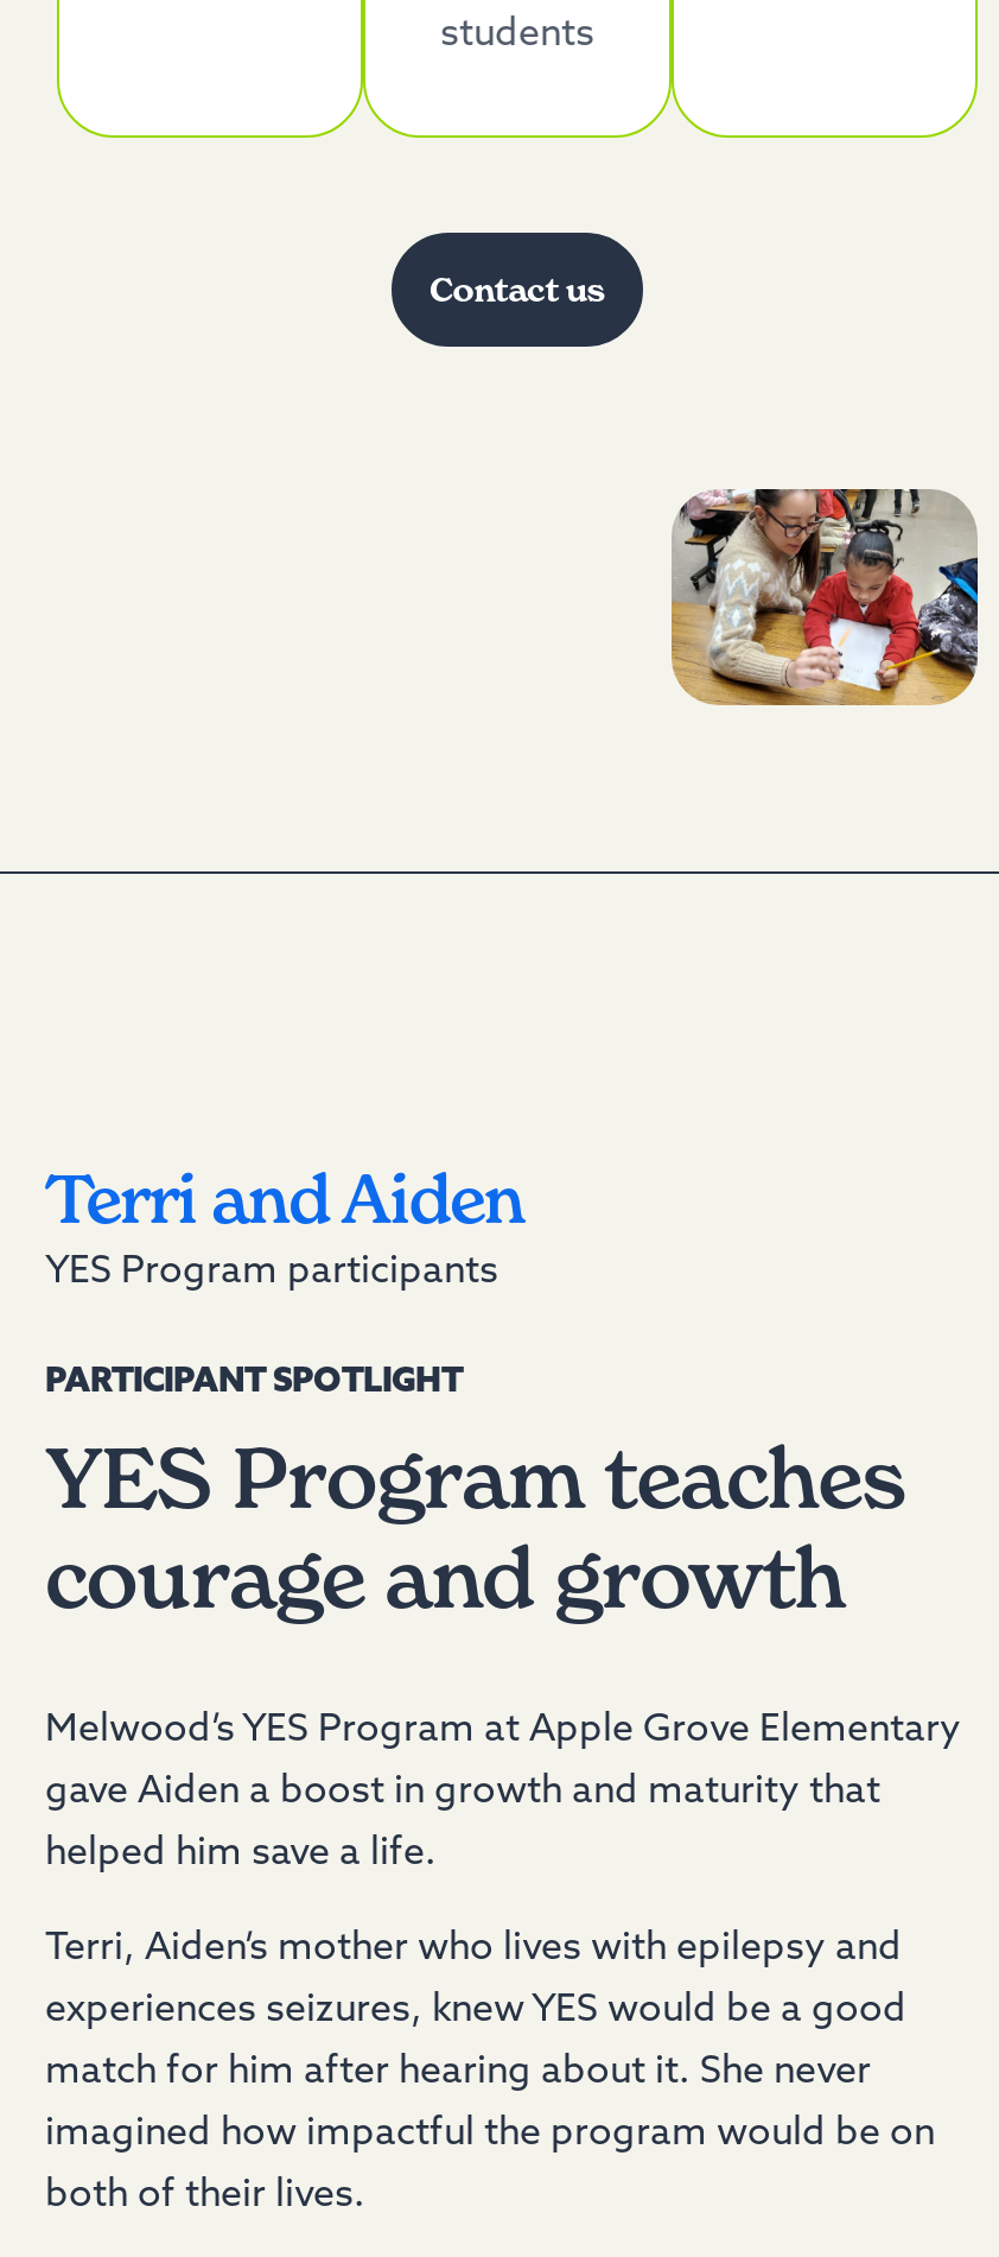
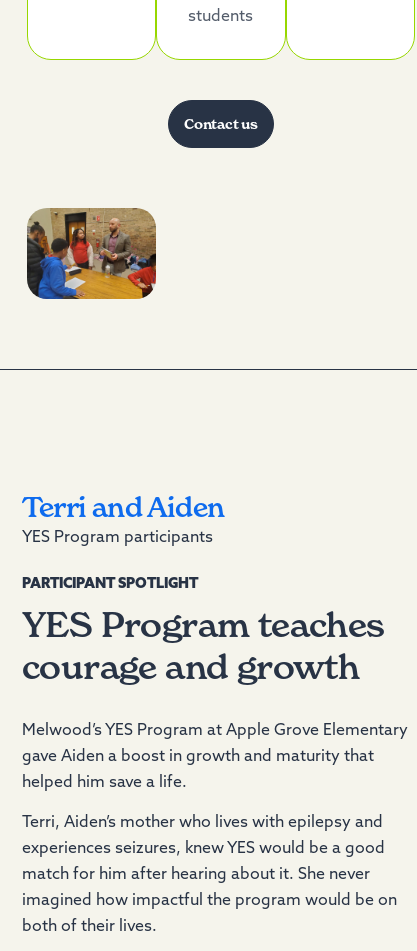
none -> [26,207,157,300] [image]
[669,487,980,708] [image] -> none

